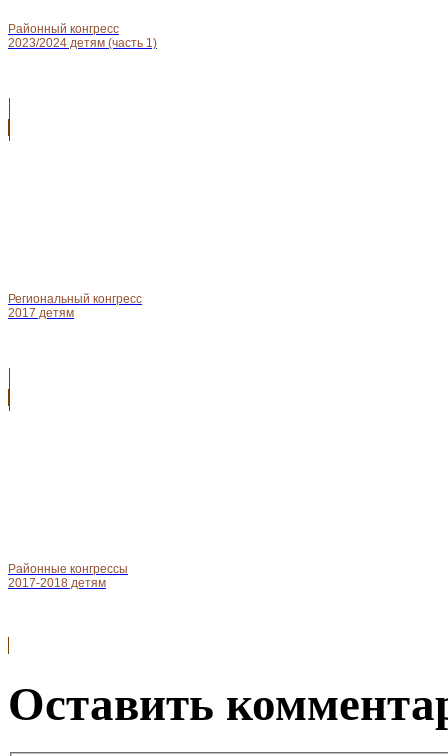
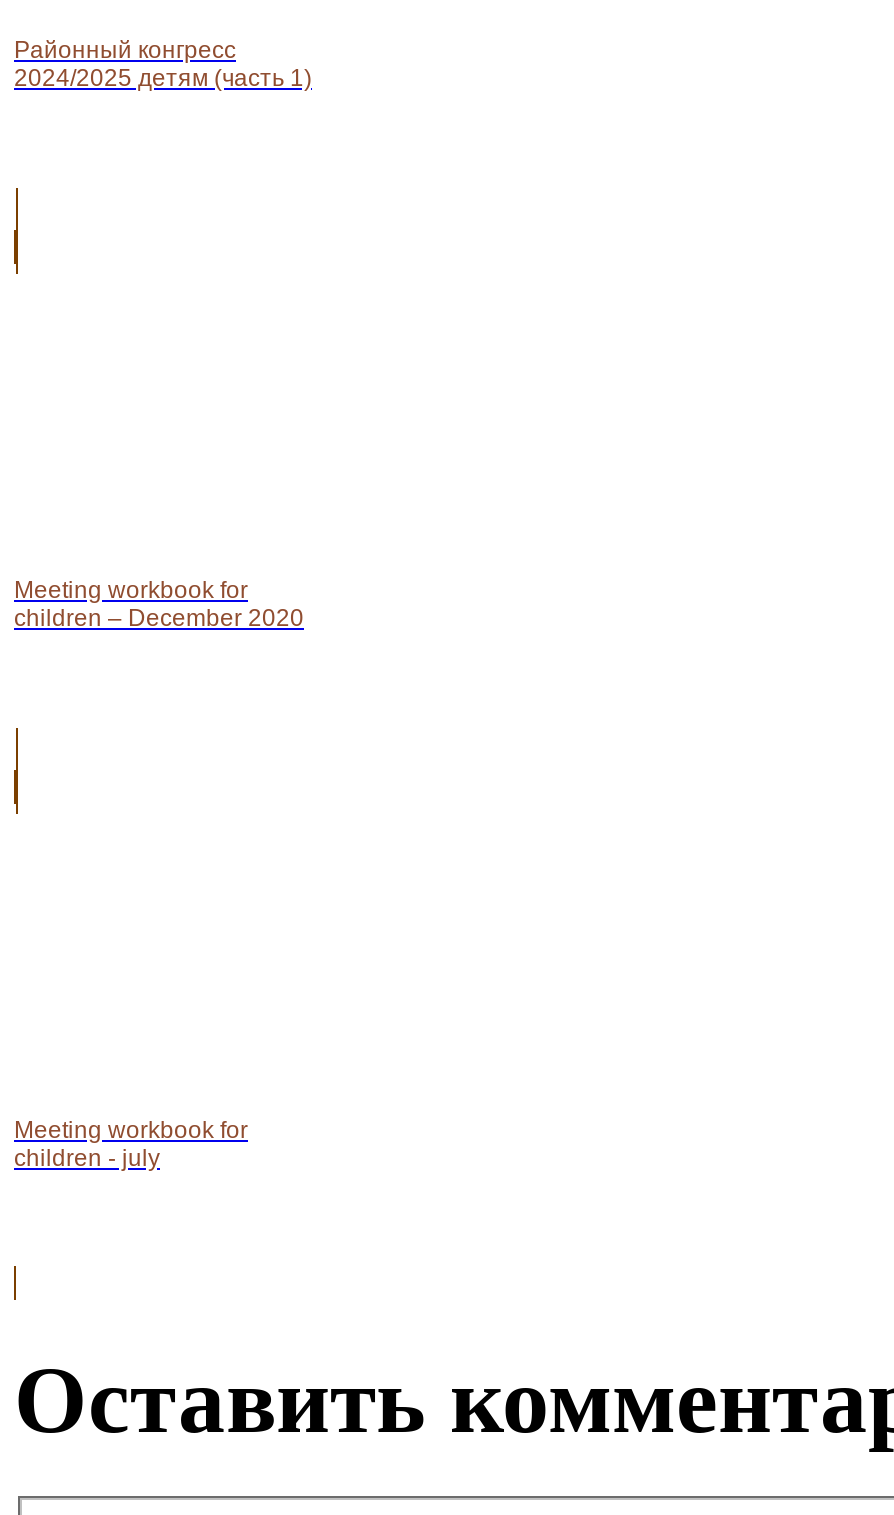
[8,36,157,50] 2023/2024 детям (часть 1) -> [14,65,312,93] 2024/2025 детям (часть 1)
[8,292,142,320] Региональный конгресс | 2017 детям -> [14,577,304,633] Meeting workbook for | children – December 2020
[8,562,128,590] Районные конгрессы | 2017-2018 детям -> [14,1117,248,1173] Meeting workbook for | children - july

